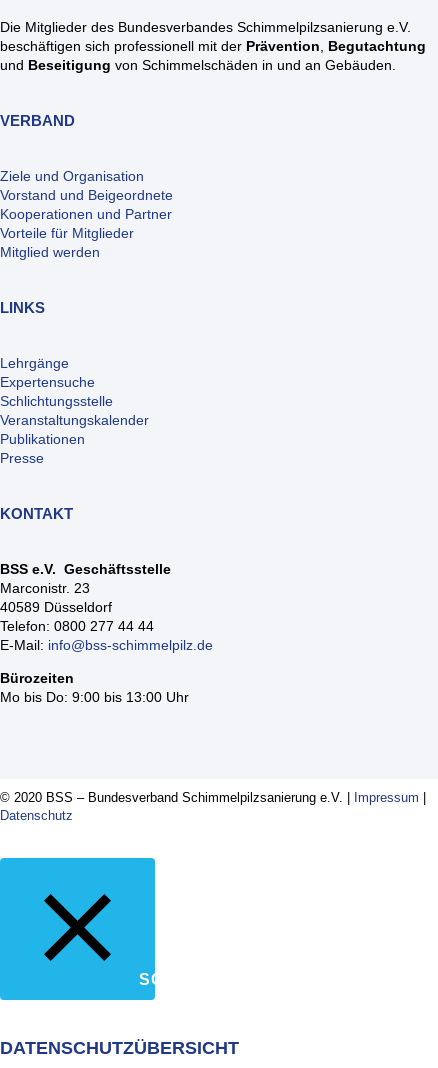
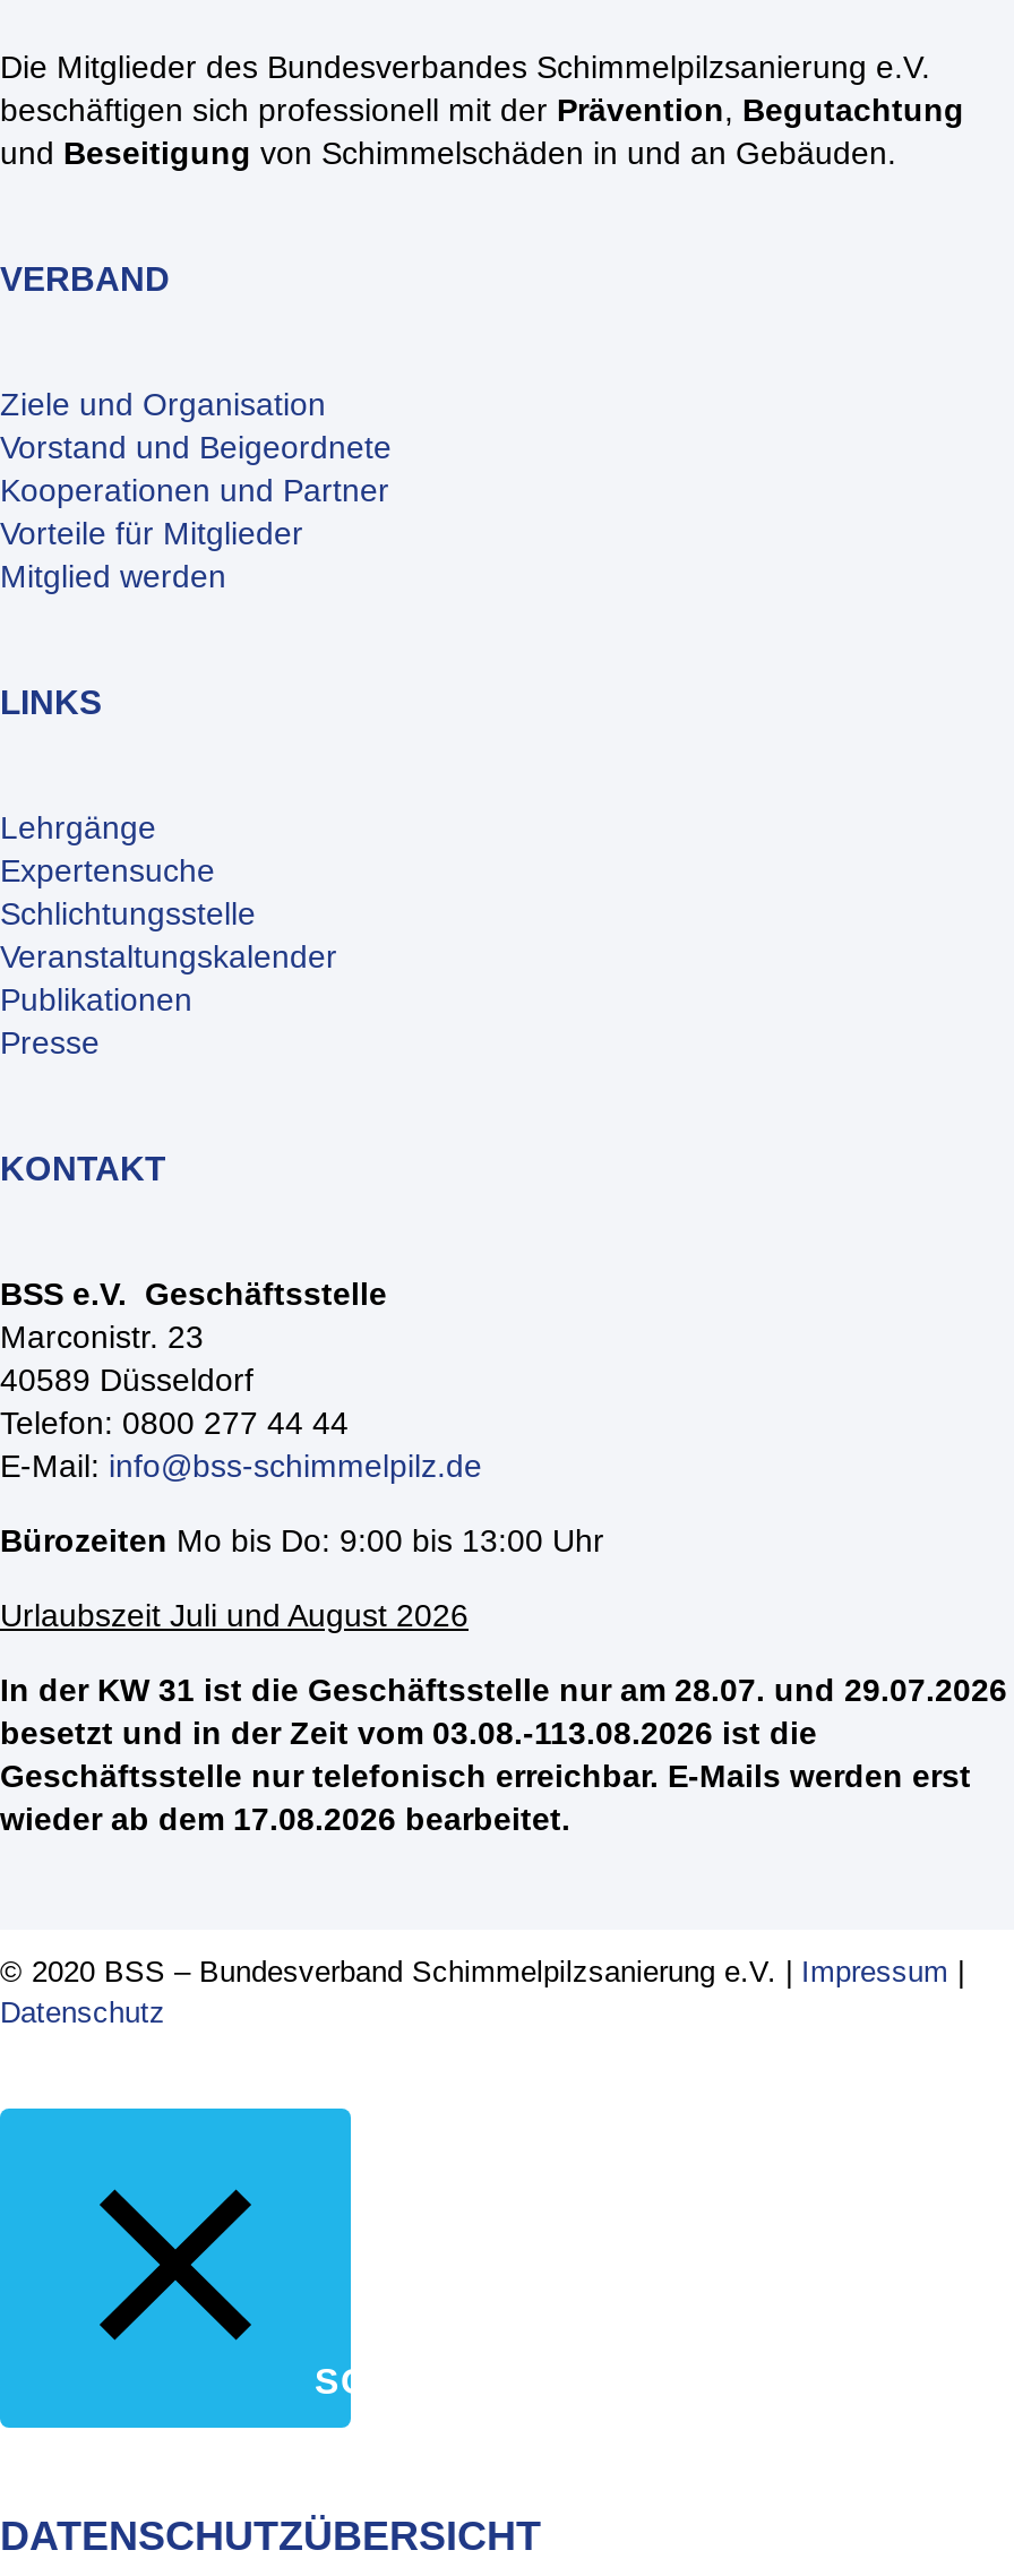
[0,670,189,705] Bürozeiten | Mo bis Do: 9:00 bis 13:00 Uhr -> [0,1521,1007,1836] Bürozeiten Mo bis Do: 9:00 bis 13:00 Uhr | Urlaubszeit Juli und August 2026 | In der KW 31 ist die Geschäftsstelle nur am 28.07. und 29.07.2026 | besetzt und in der Zeit vom 03.08.-113.08.2026 ist die | Geschäftsstelle nur telefonisch erreichbar. E-Mails werden erst | wieder ab dem 17.08.2026 bearbeitet.

